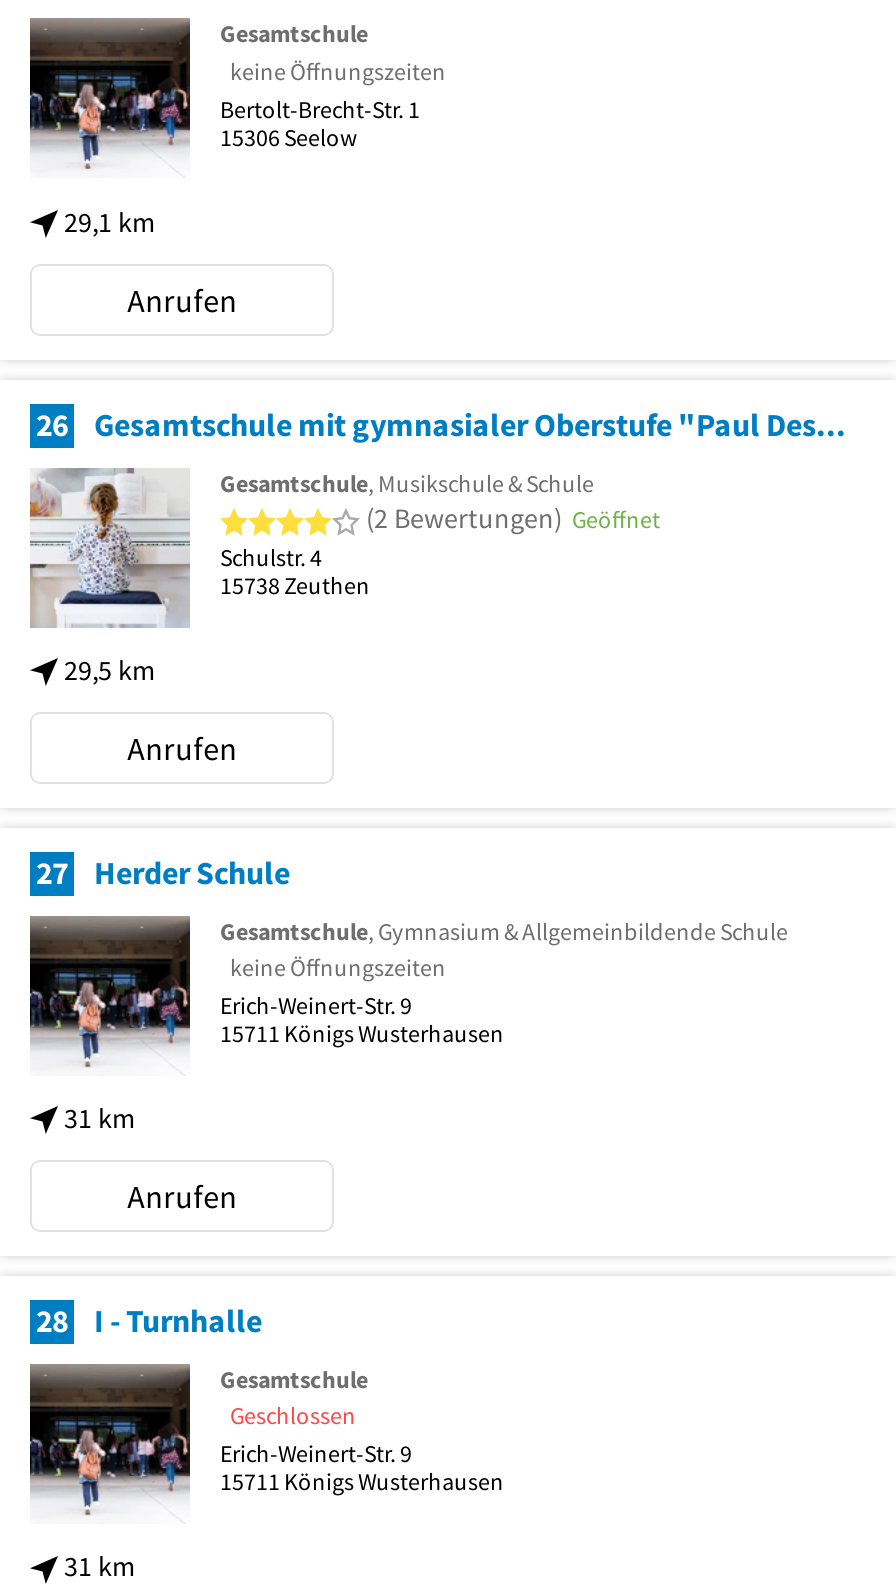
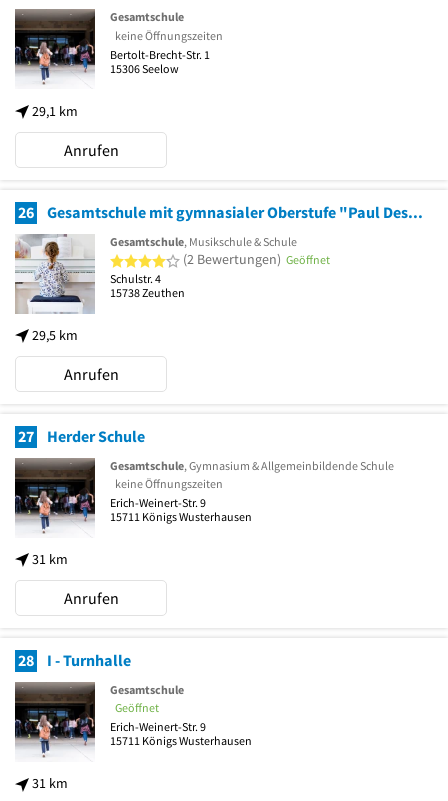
[230,1401,356,1431] Geschlossen -> [115,700,159,715] Geöffnet

